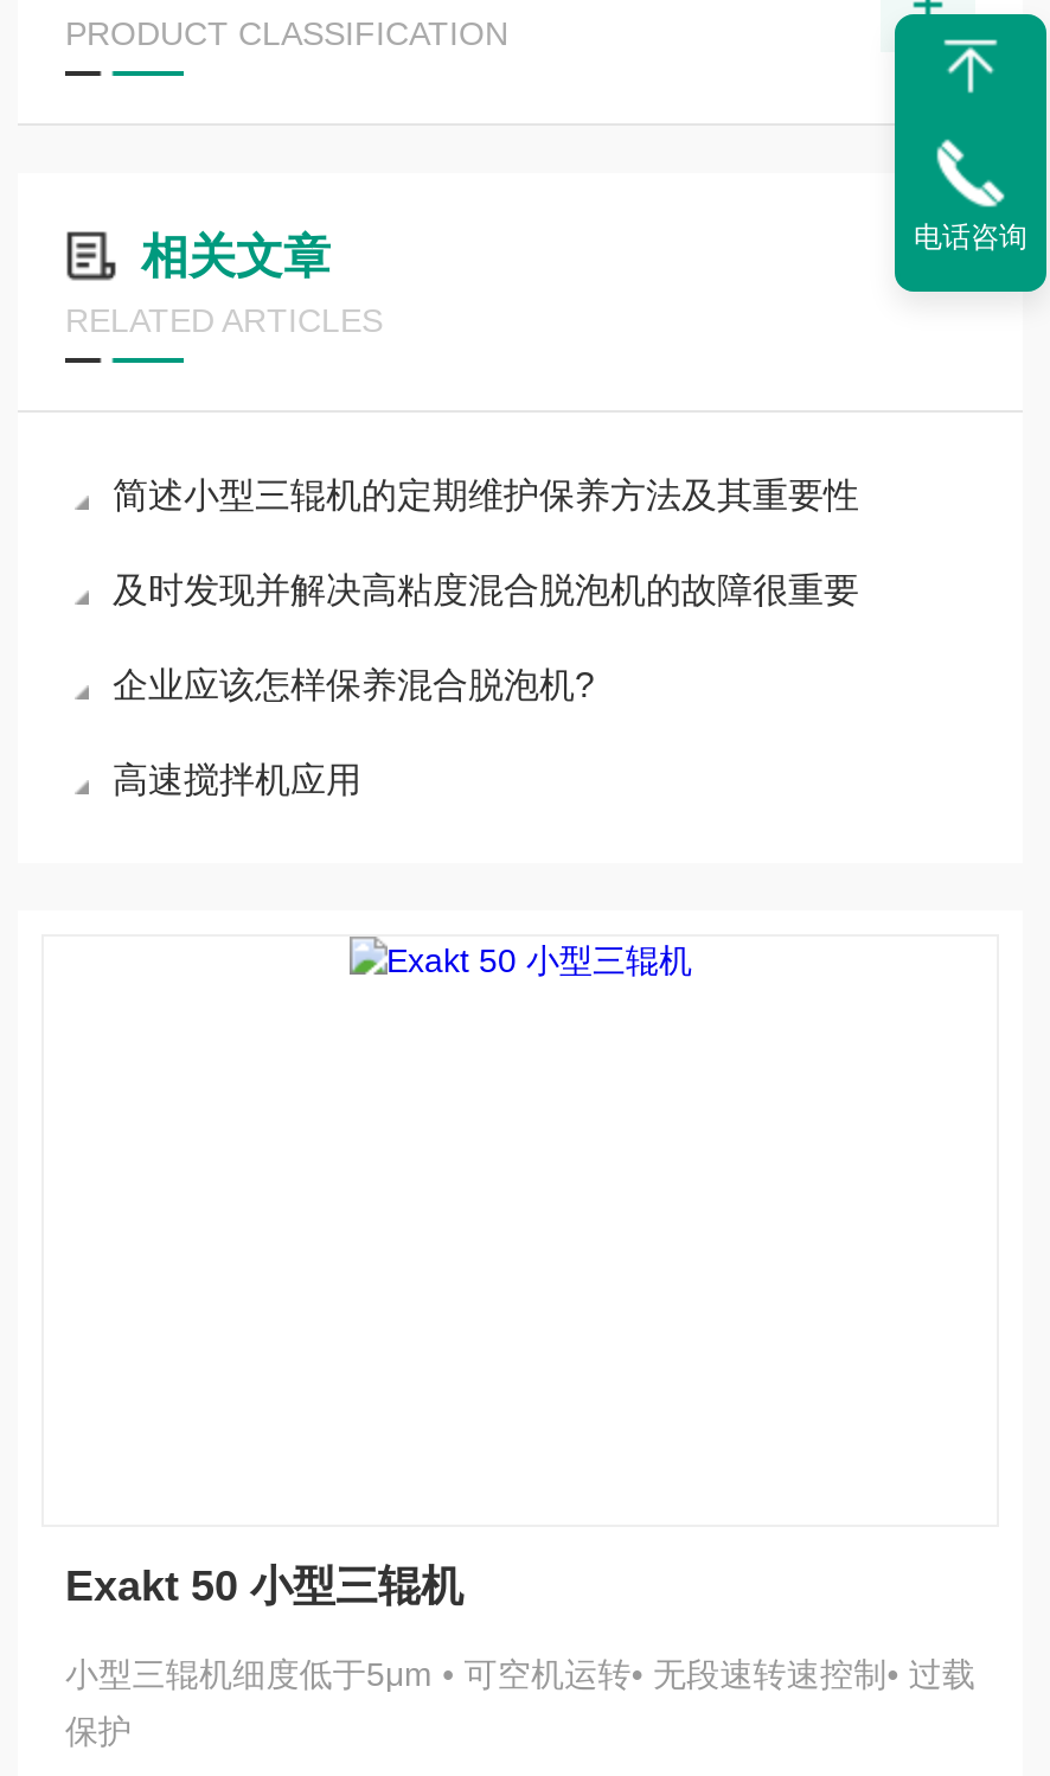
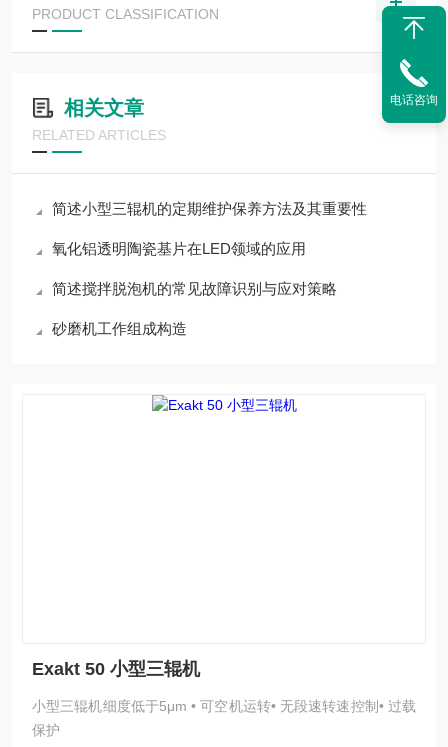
[113,569,859,609] 及时发现并解决高粘度混合脱泡机的故障很重要 -> [52,240,306,257] 氧化铝透明陶瓷基片在LED领域的应用
[113,664,594,704] 企业应该怎样保养混合脱泡机? -> [52,280,337,297] 简述搅拌脱泡机的常见故障识别与应对策略
[113,759,361,799] 高速搅拌机应用 -> [52,320,187,337] 砂磨机工作组成构造

